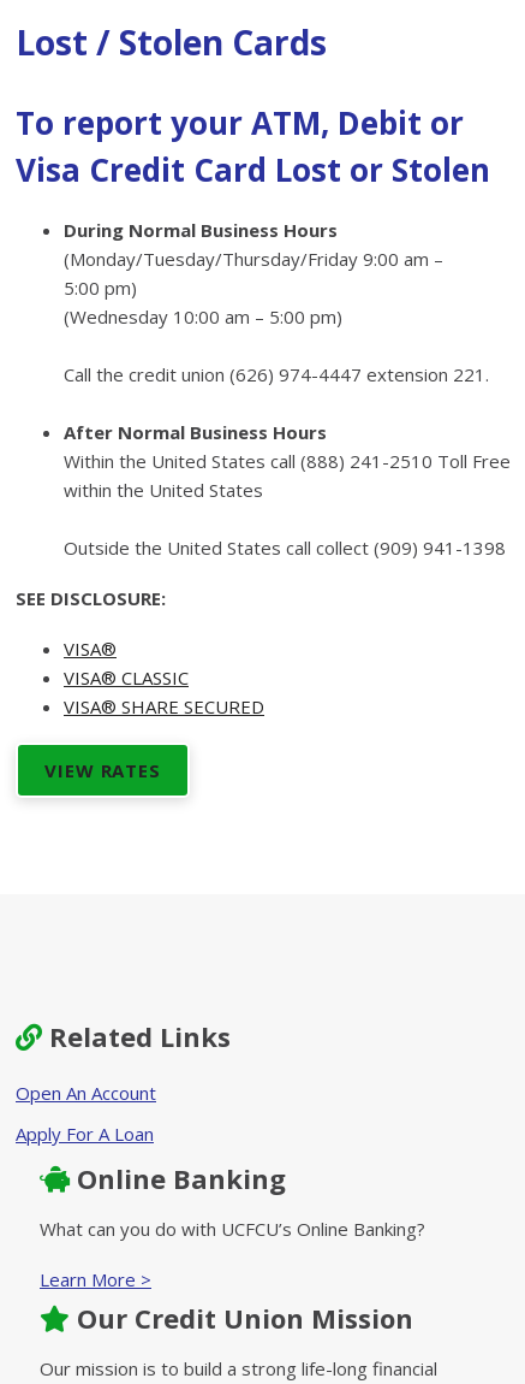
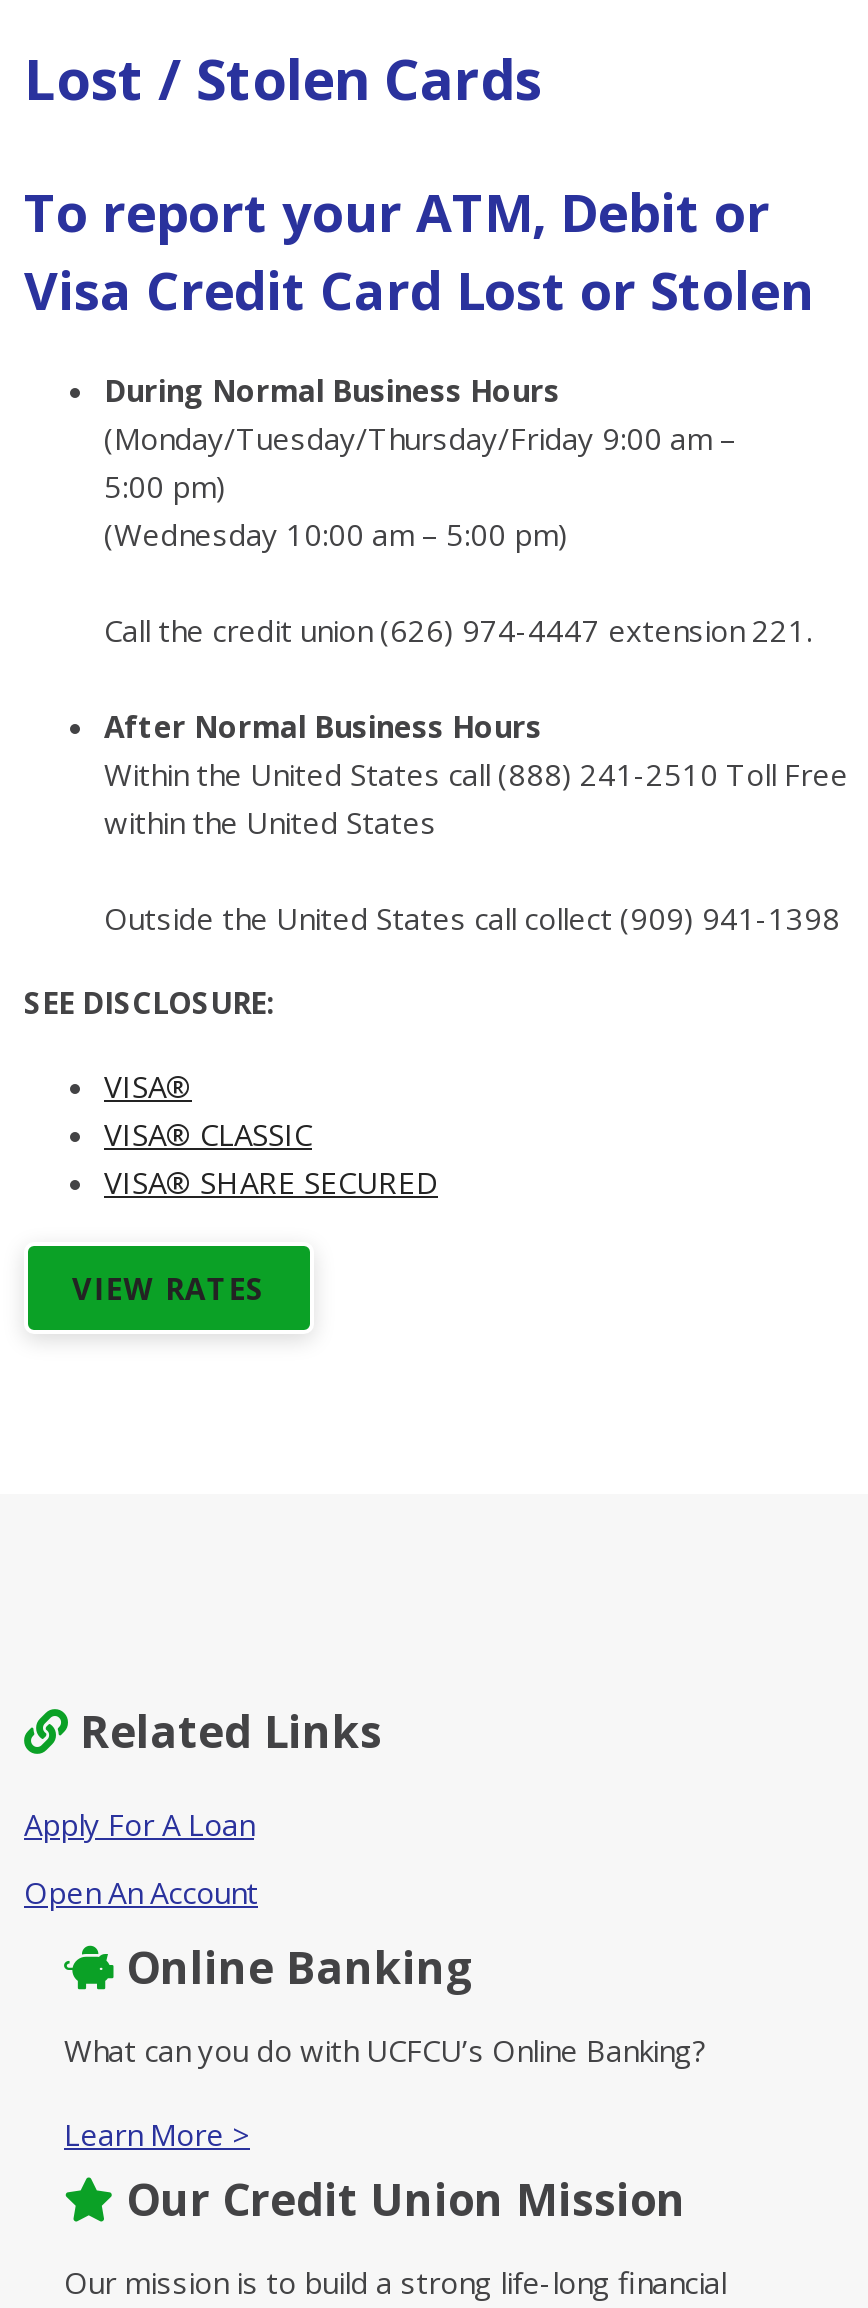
moved [16,1081,156,1105] -> [24,1872,258,1912]: Open An Account
moved [16,1122,154,1146] -> [24,1804,254,1844]: Apply For A Loan

